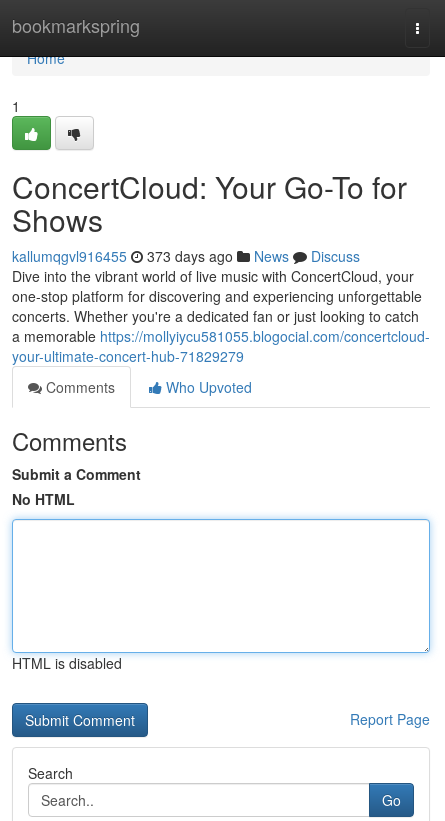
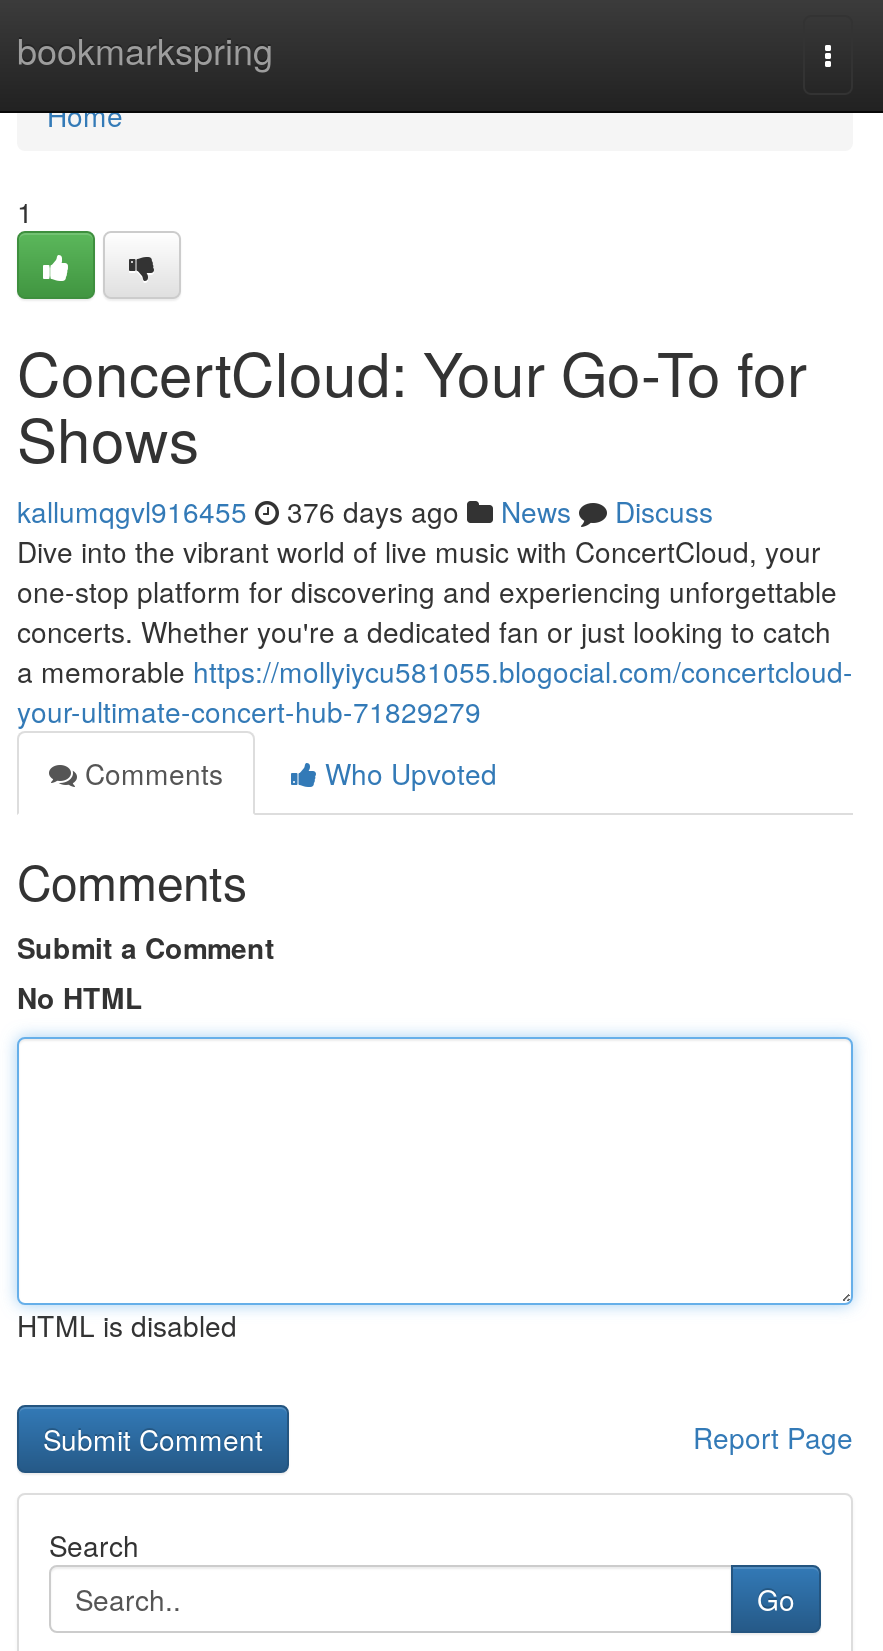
[12,246,360,266] kallumqgvl916455 373 days ago News Discuss -> [17,491,713,531] kallumqgvl916455 376 days ago News Discuss

